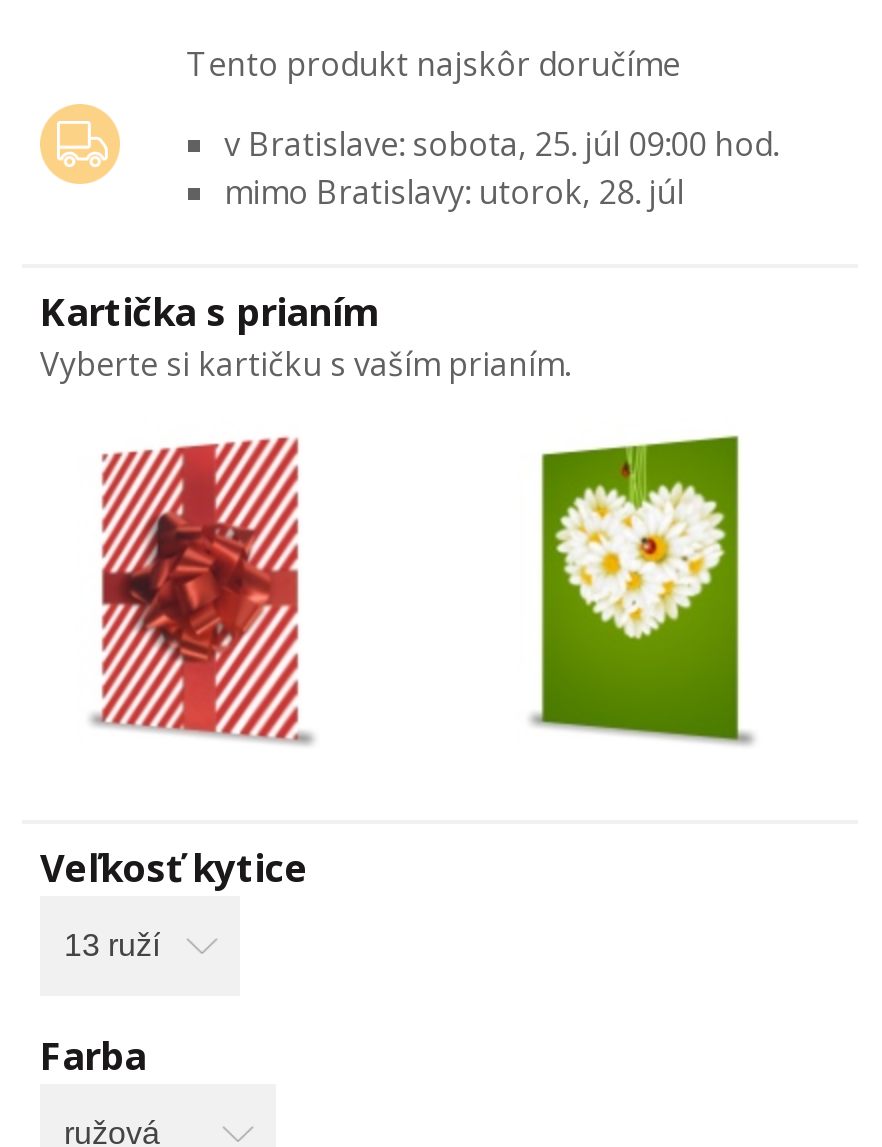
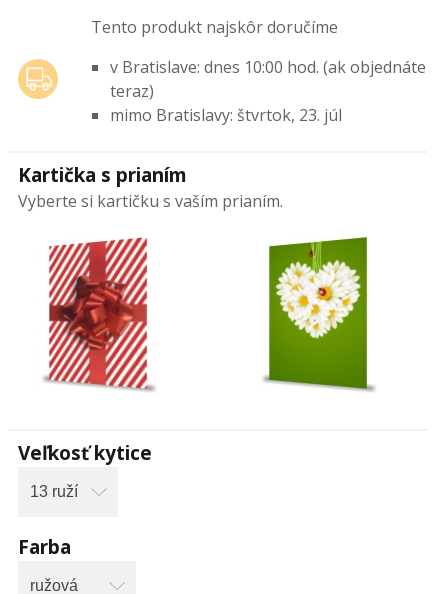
[224,123,778,215] v Bratislave: sobota, 25. júl 09:00 hod. | mimo Bratislavy: utorok, 28. júl -> [110,56,426,126] v Bratislave: dnes 10:00 hod. (ak objednáte | teraz) | mimo Bratislavy: štvrtok, 23. júl

